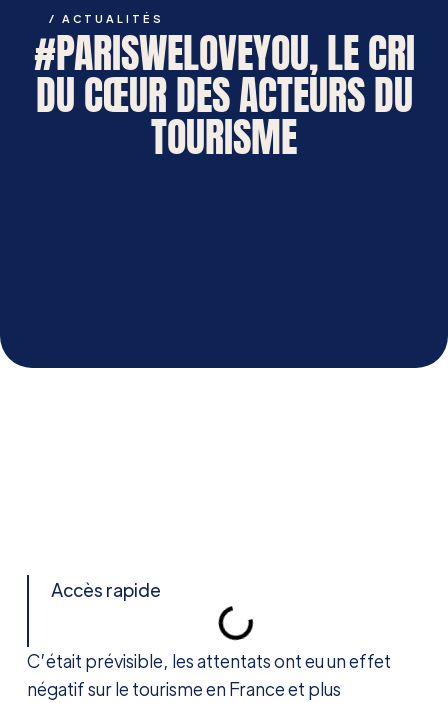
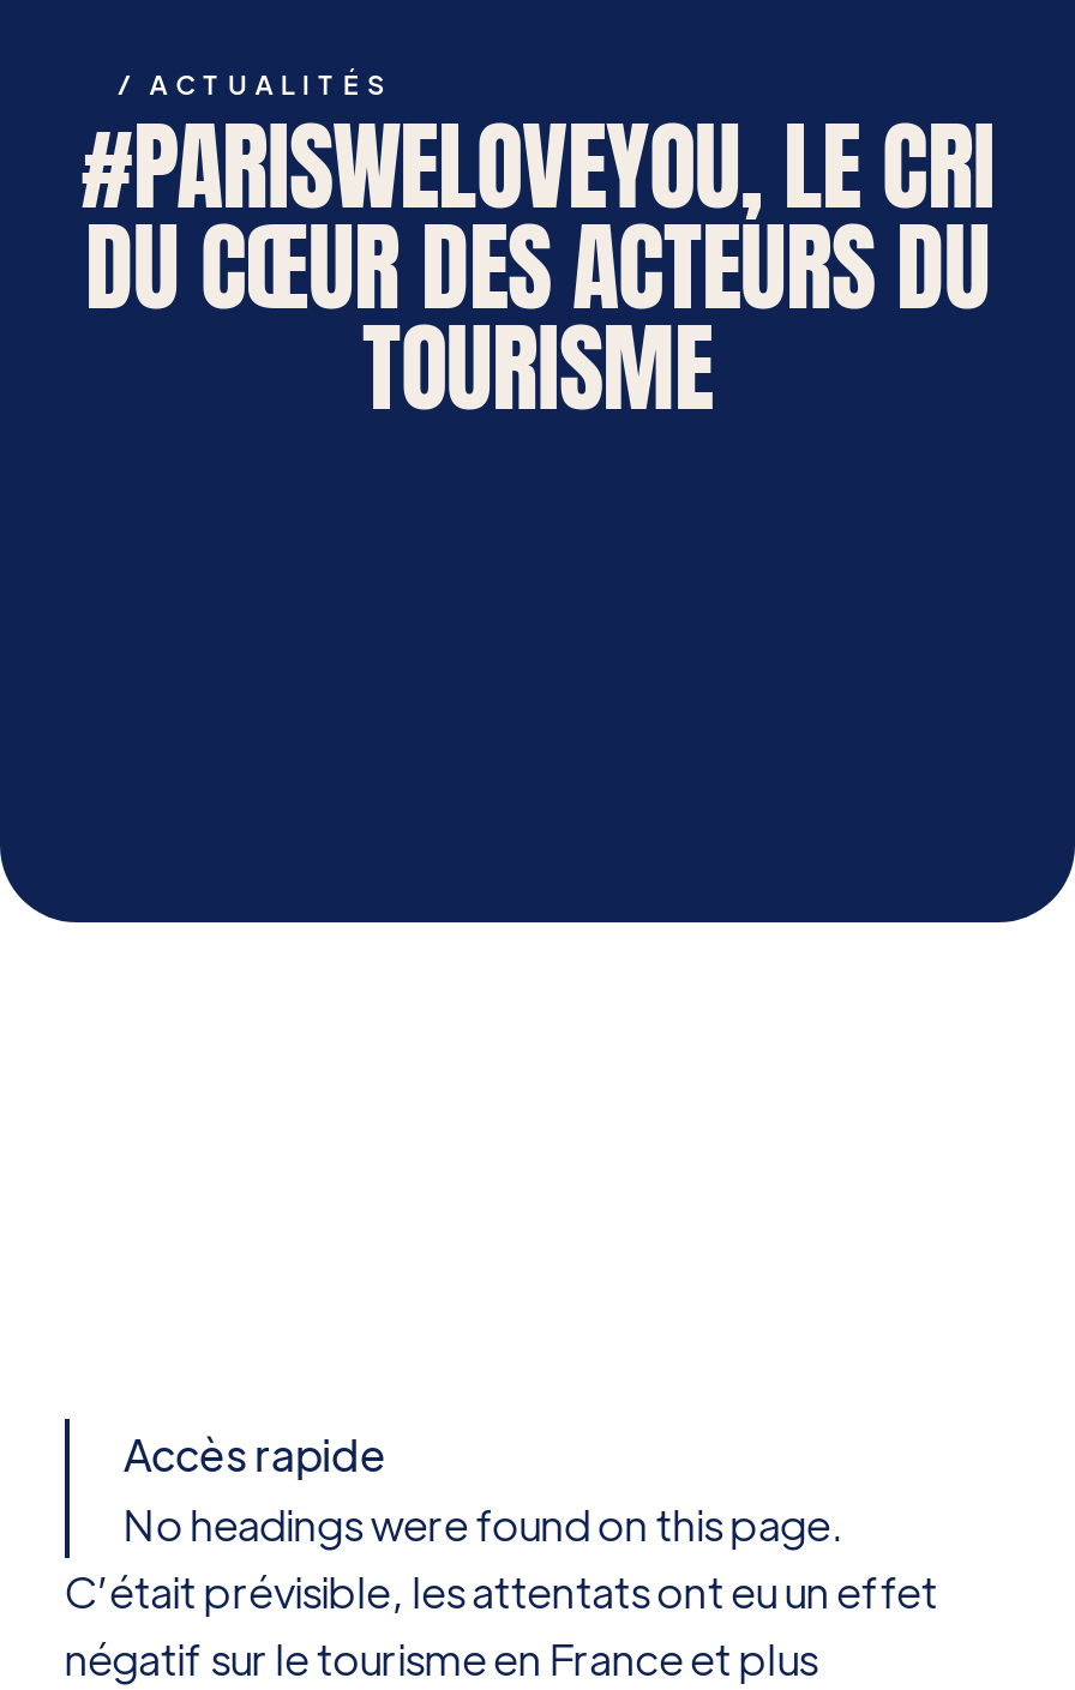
none -> [123,1494,843,1550] No headings were found on this page.

